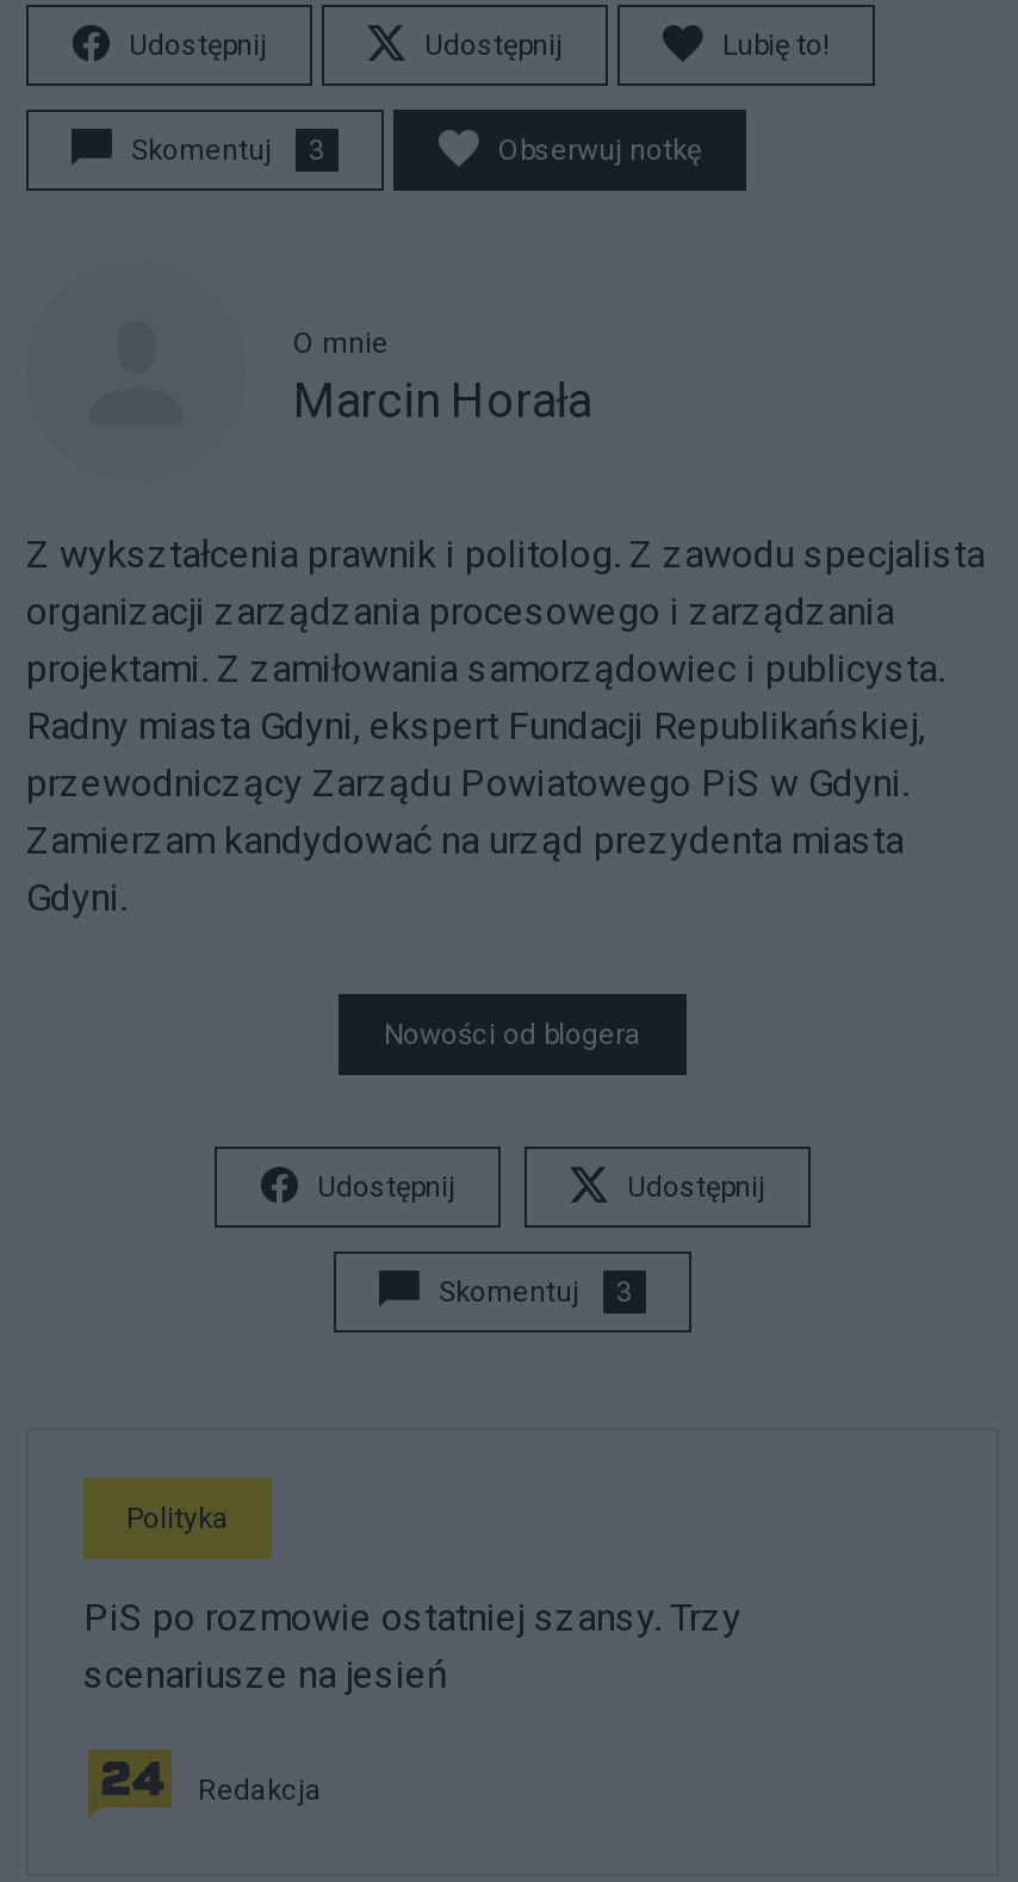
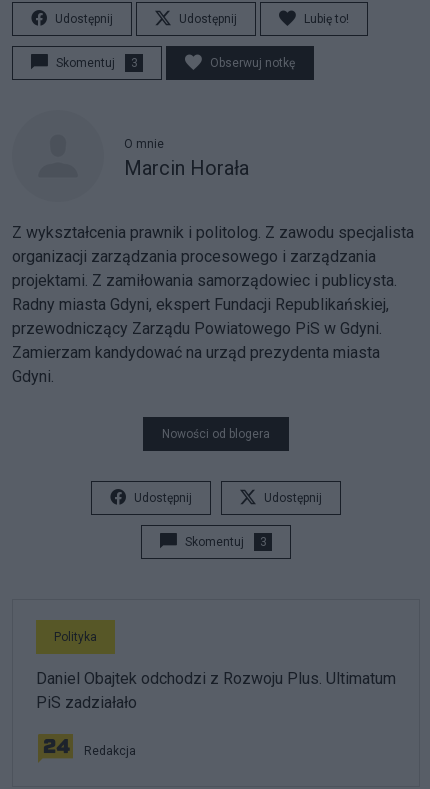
[83,1595,741,1697] PiS po rozmowie ostatniej szansy. Trzy | scenariusze na jesień -> [36,669,396,712] Daniel Obajtek odchodzi z Rozwoju Plus. Ultimatum | PiS zadziałało

